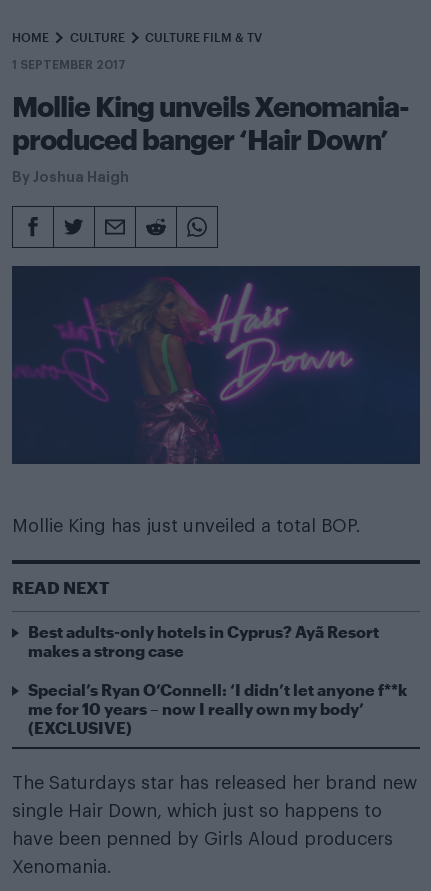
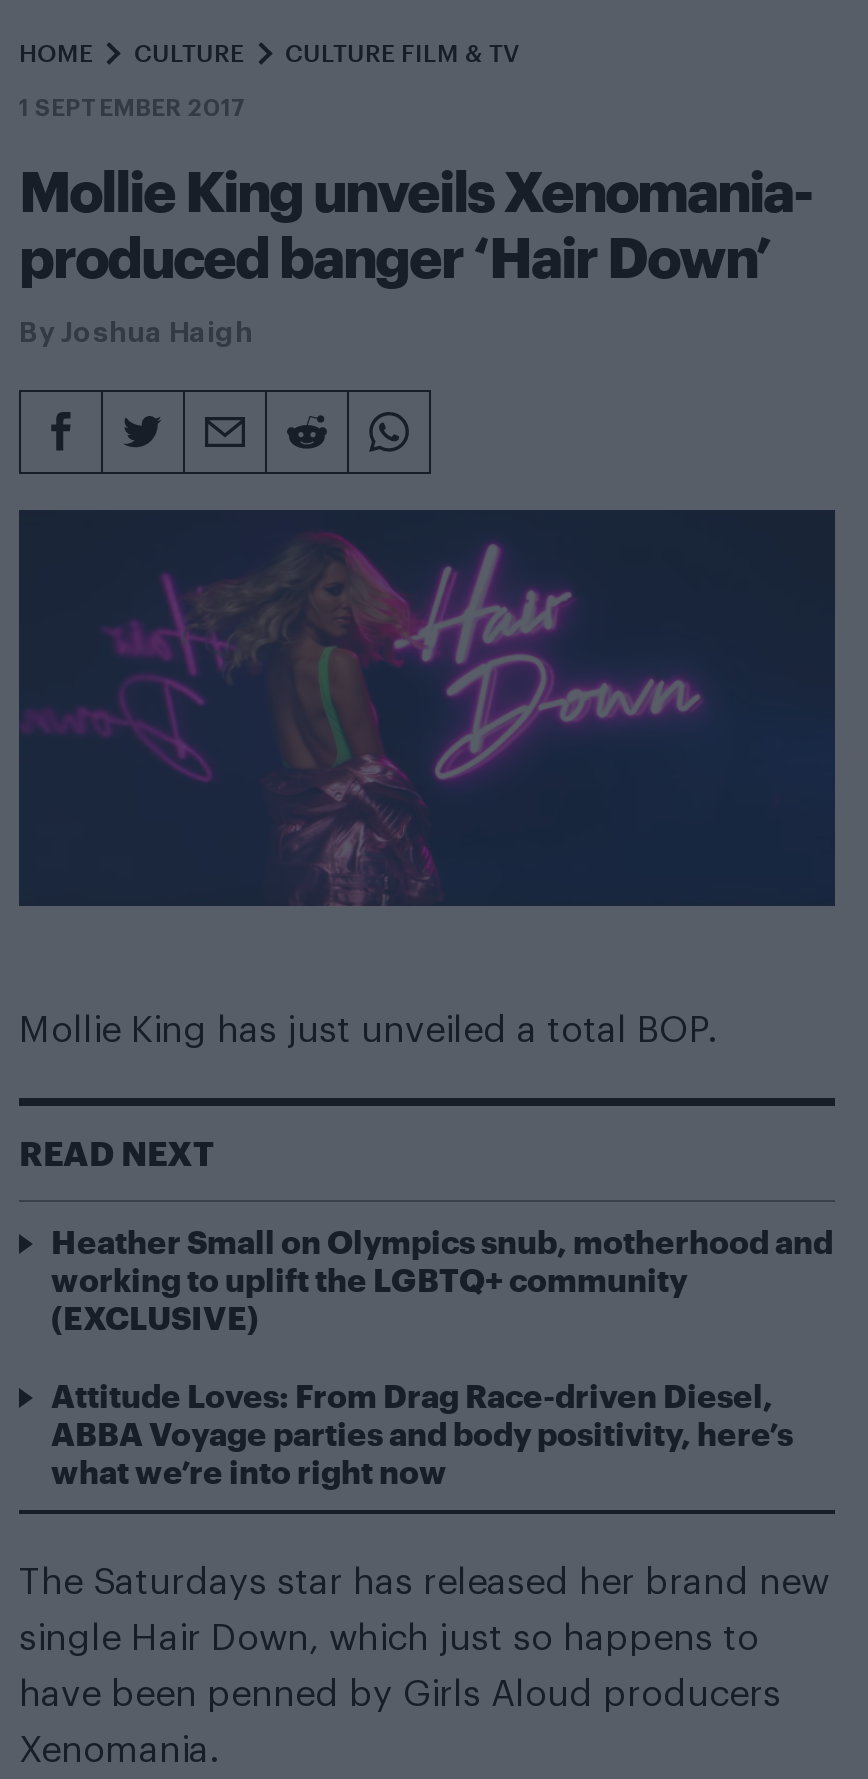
[28,622,407,718] Best adults-only hotels in Cyprus? Ayã Resort | makes a strong case | Special’s Ryan O’Connell: ‘I didn’t let anyone f**k | me for 10 years – now I really own my body’ -> [51,1223,833,1299] Heather Small on Olympics snub, motherhood and | working to uplift the LGBTQ+ community
moved [28,718,132,737] -> [51,1299,259,1337]: (EXCLUSIVE)
none -> [51,1377,793,1491] Attitude Loves: From Drag Race-driven Diesel, | ABBA Voyage parties and body positivity, here’s | what we’re into right now

